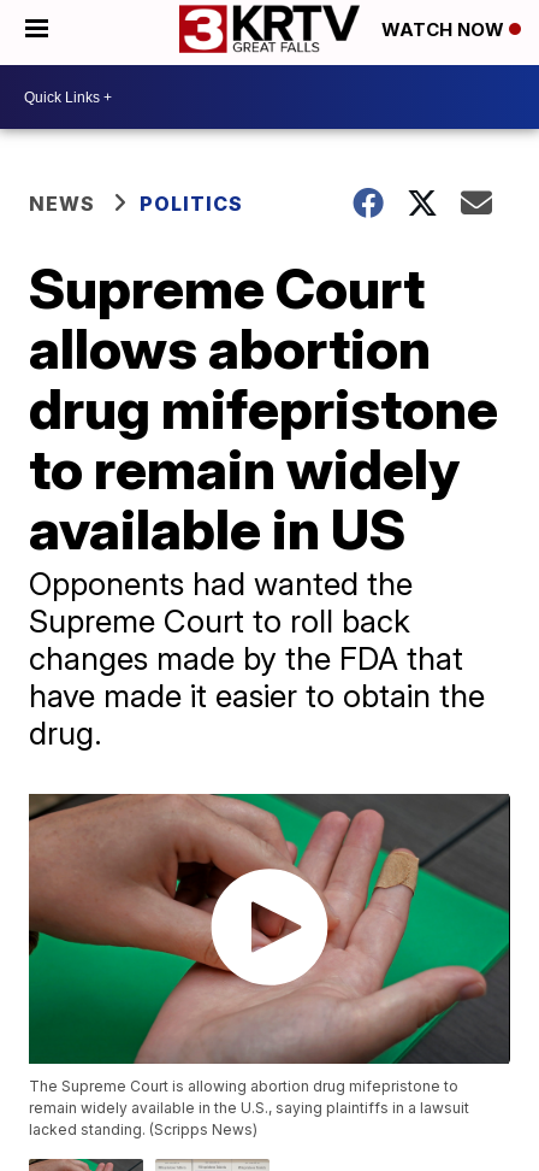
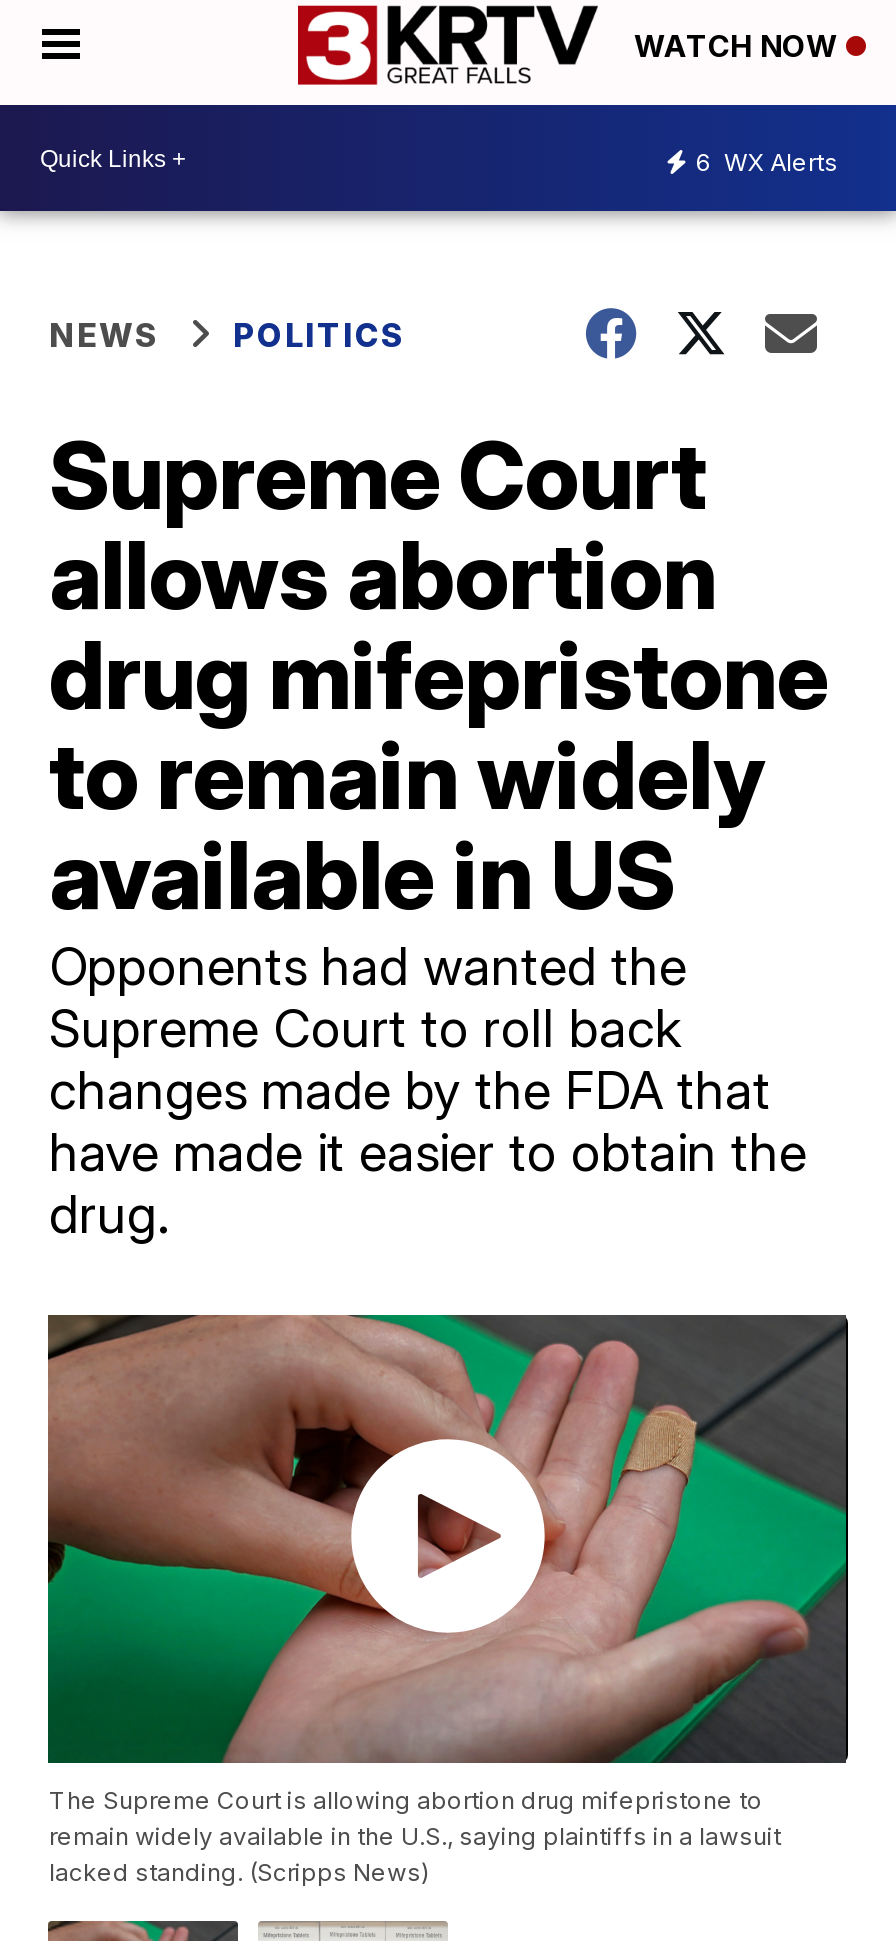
none -> [696,146,838,176] 6 WX Alerts

